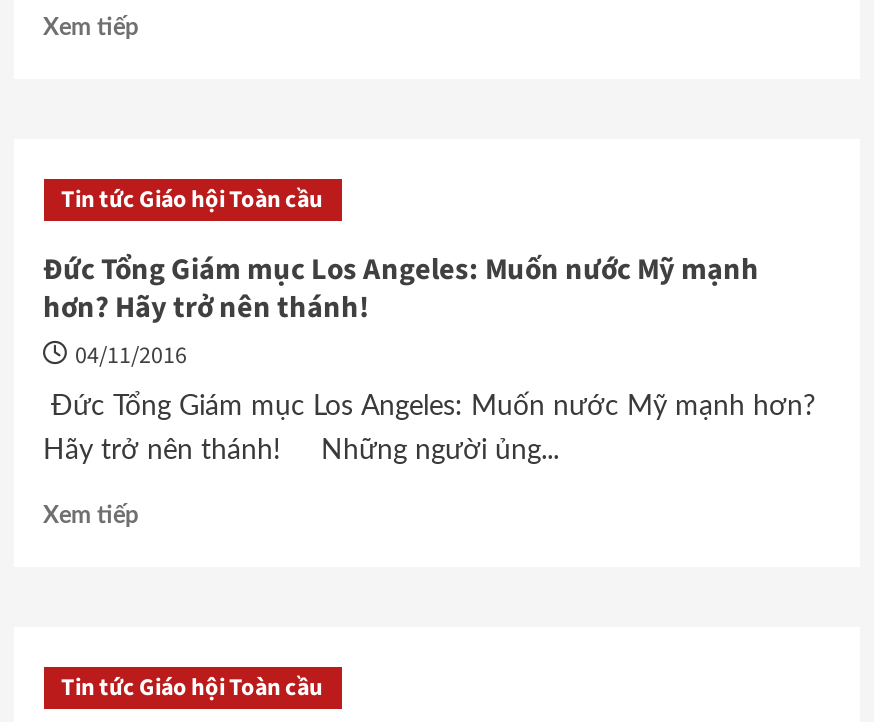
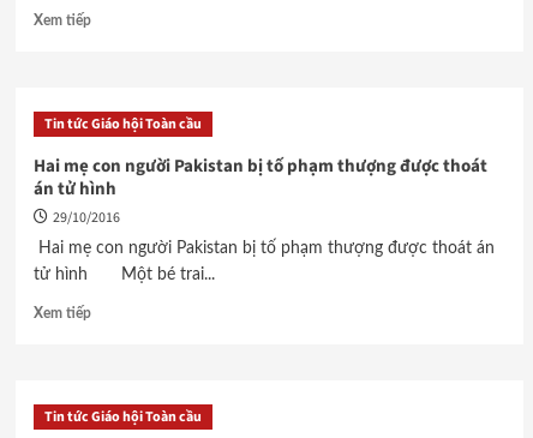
[43,249,759,373] Đức Tổng Giám mục Los Angeles: Muốn nước Mỹ mạnh | hơn? Hãy trở nên thánh! | 04/11/2016 -> [33,154,487,228] Hai mẹ con người Pakistan bị tố phạm thượng được thoát | án tử hình | 29/10/2016
[43,393,815,421] Đức Tổng Giám mục Los Angeles: Muốn nước Mỹ mạnh hơn? -> [33,240,494,257] Hai mẹ con người Pakistan bị tố phạm thượng được thoát án
[43,437,559,465] Hãy trở nên thánh! Những người ủng... -> [33,266,214,283] tử hình Một bé trai...

